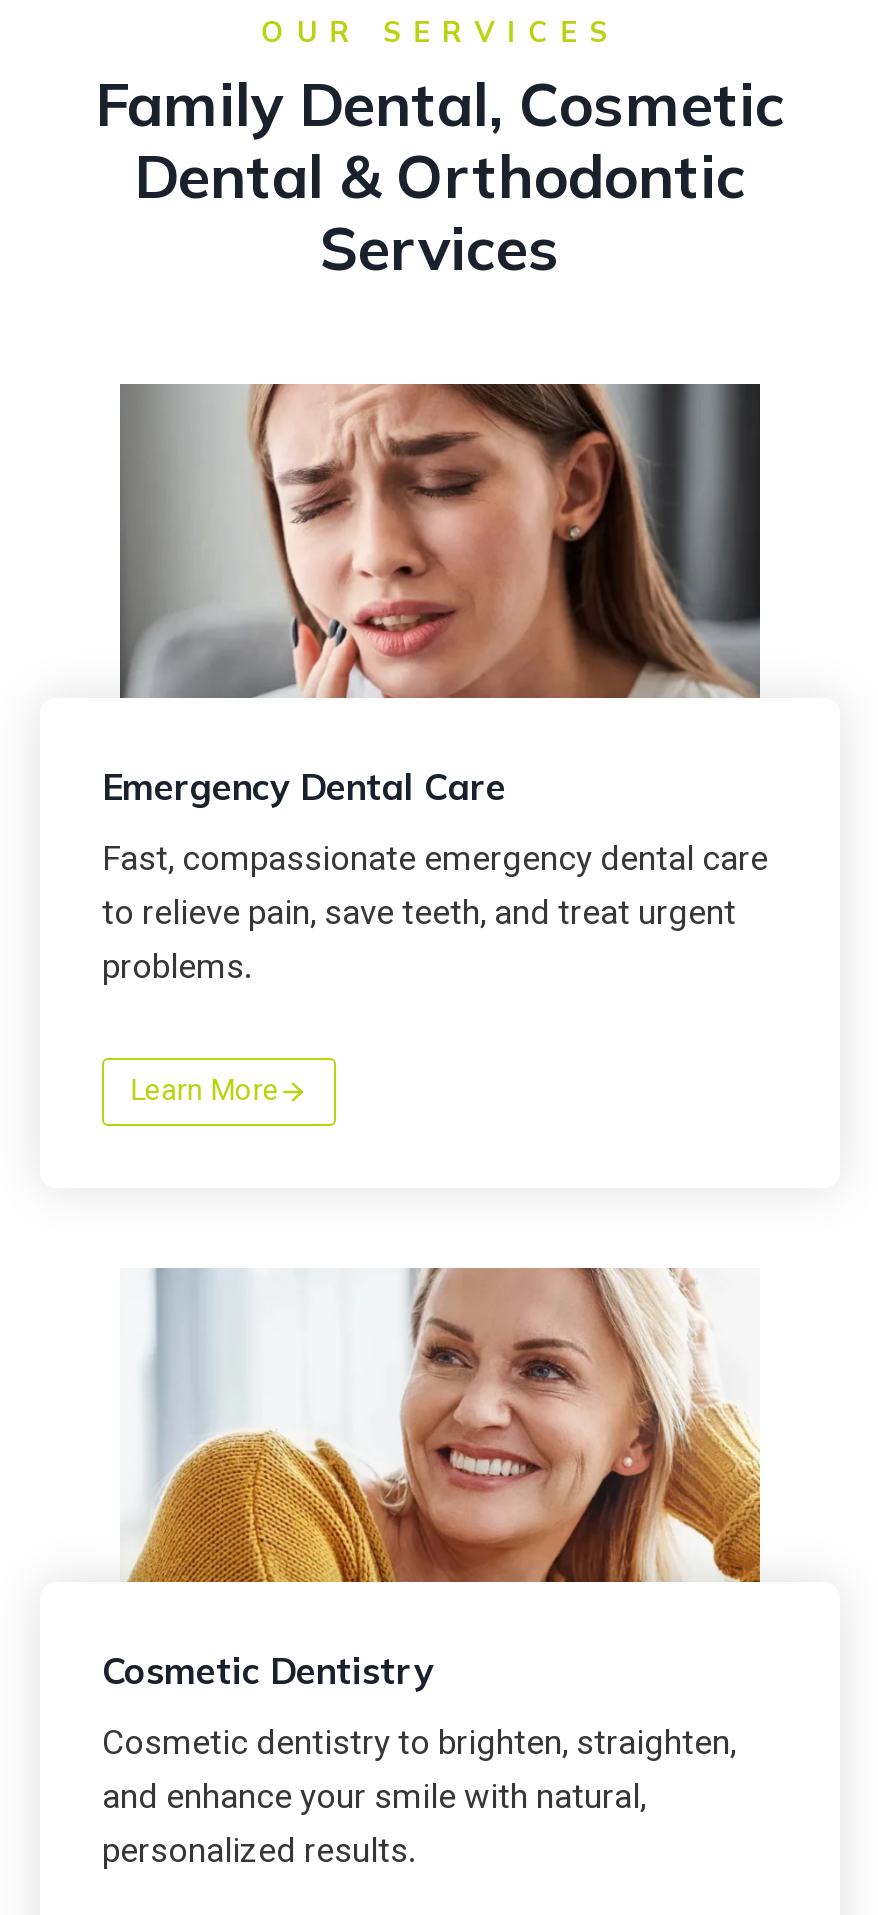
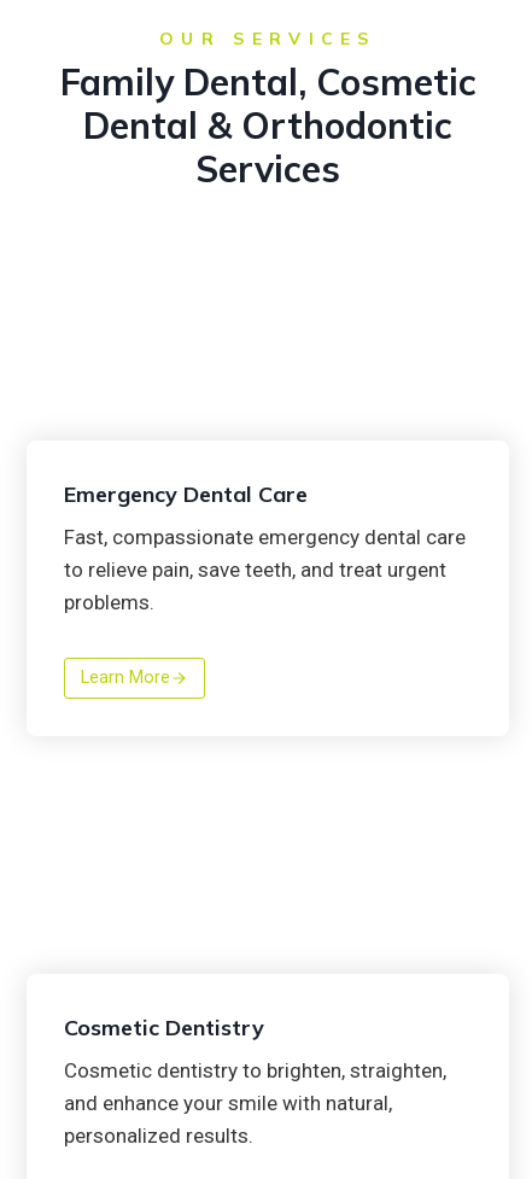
[118,382,762,700] [image] -> none
[126,1266,762,1584] [image] -> none

